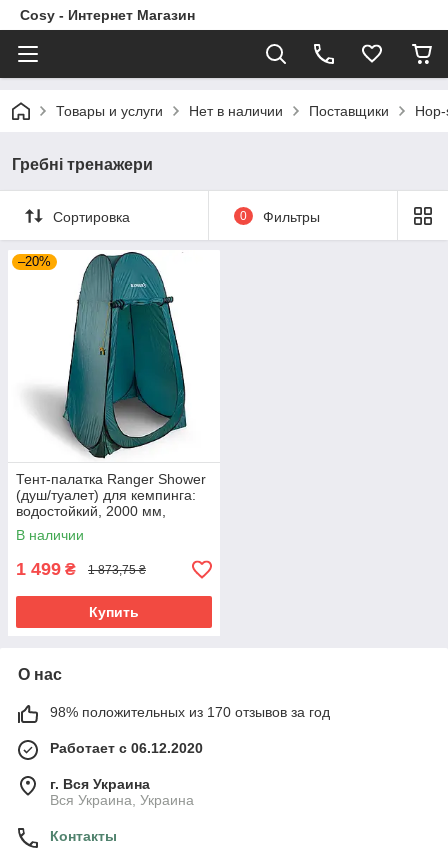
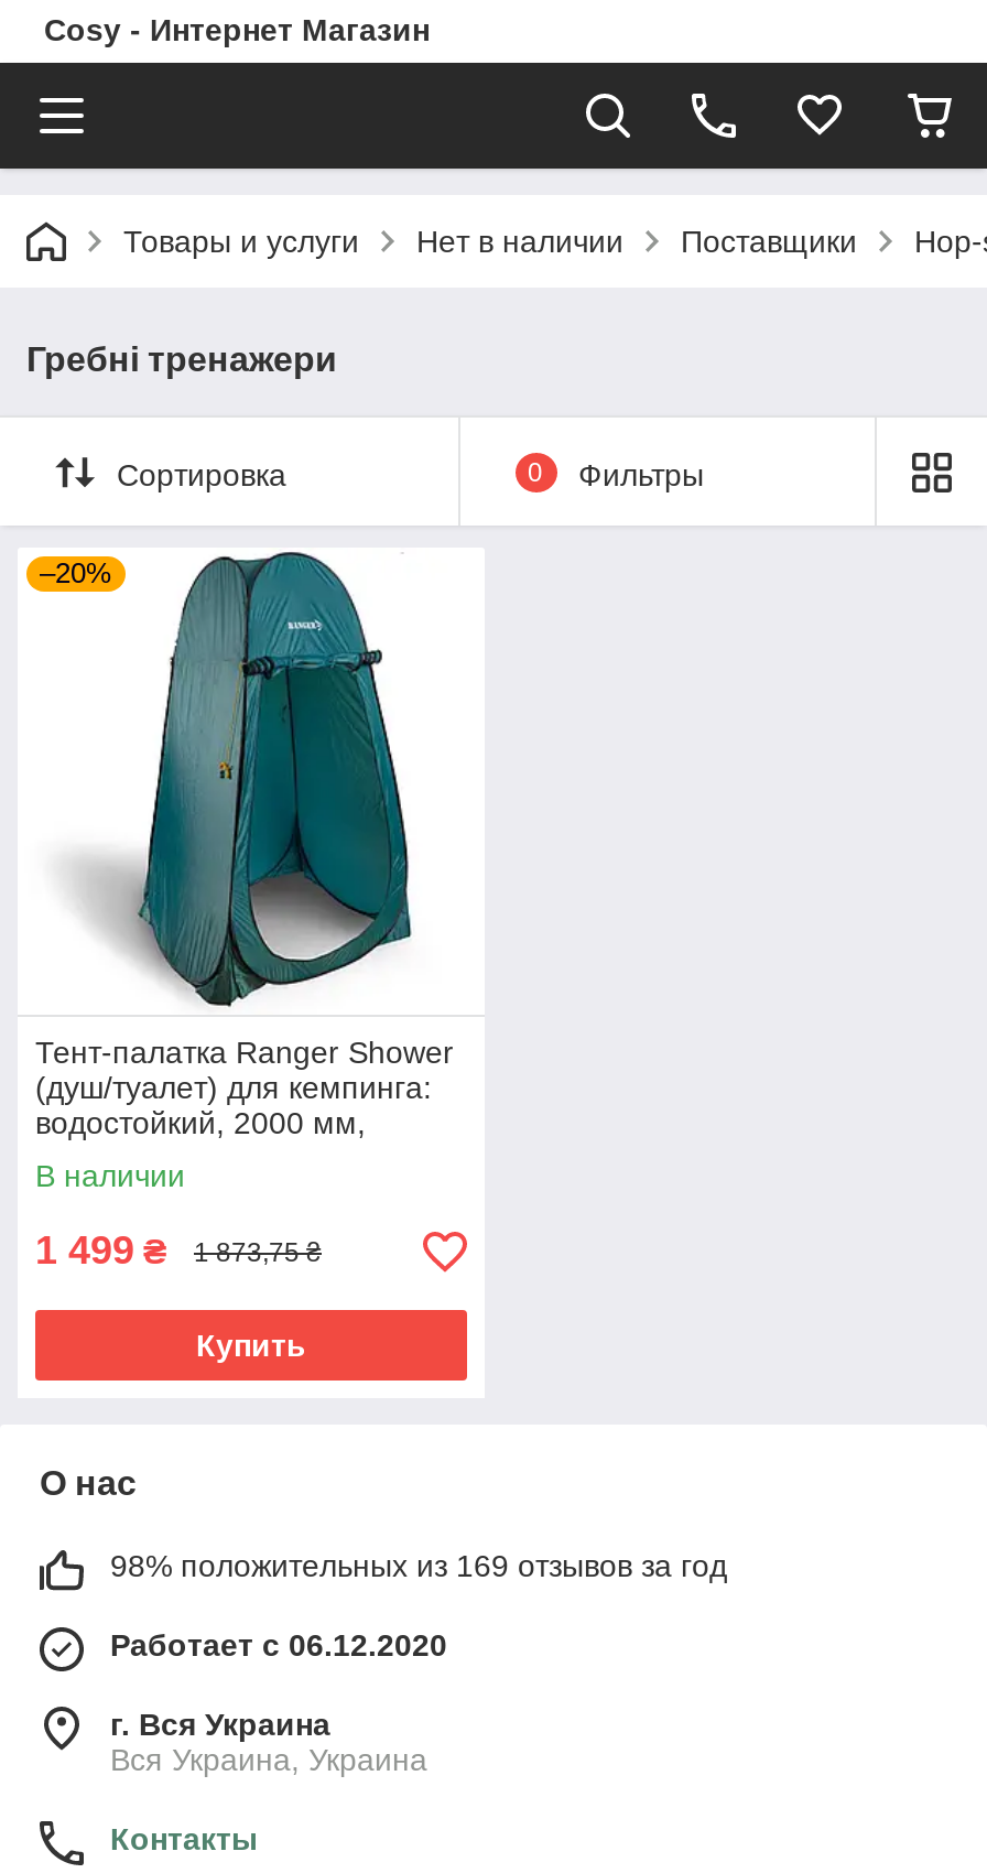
[50,704,330,720] 98% положительных из 170 отзывов за год -> [110,1548,727,1583] 98% положительных из 169 отзывов за год

